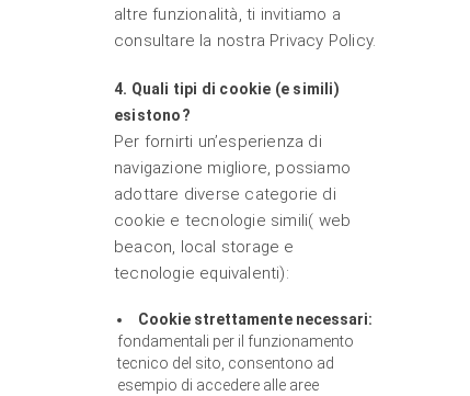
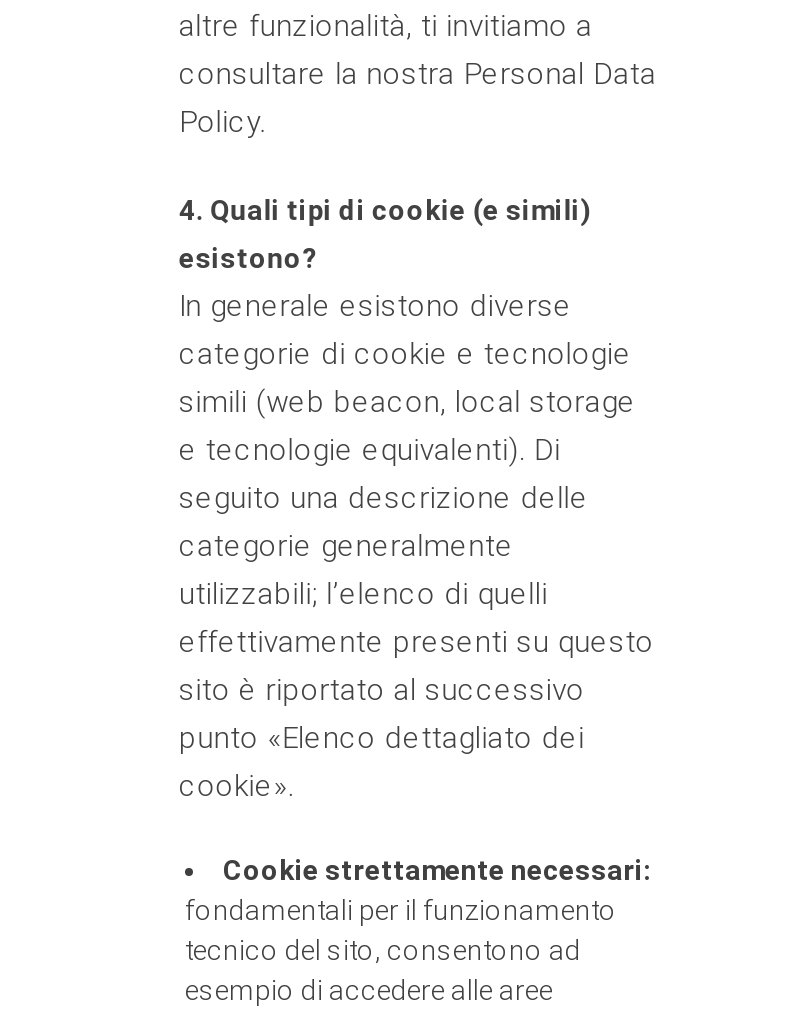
[114,31,376,50] consultare la nostra Privacy Policy. -> [179,56,657,140] consultare la nostra Personal Data | Policy.
[114,132,351,283] Per fornirti un’esperienza di | navigazione migliore, possiamo | adottare diverse categorie di | cookie e tecnologie simili( web | beacon, local storage e | tecnologie equivalenti): -> [179,288,654,804] In generale esistono diverse | categorie di cookie e tecnologie | simili (web beacon, local storage | e tecnologie equivalenti). Di | seguito una descrizione delle | categorie generalmente | utilizzabili; l’elenco di quelli | effettivamente presenti su questo | sito è riportato al successivo | punto «Elenco dettagliato dei | cookie».

